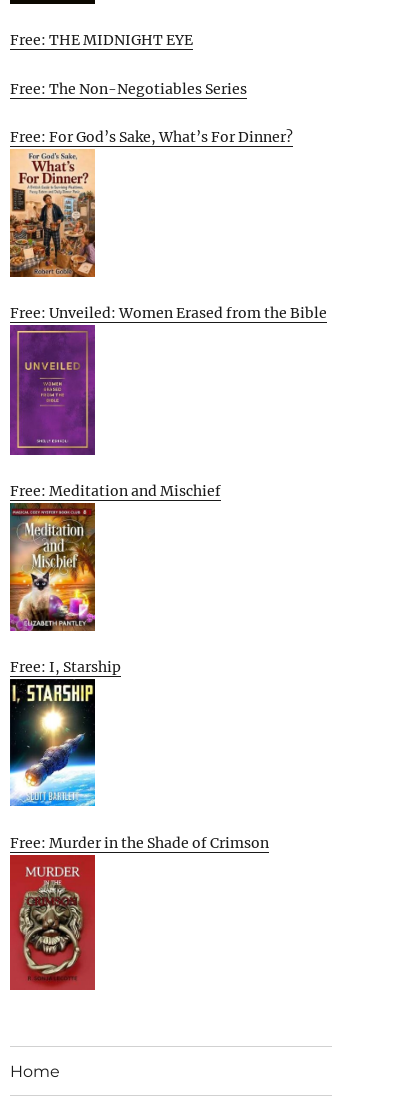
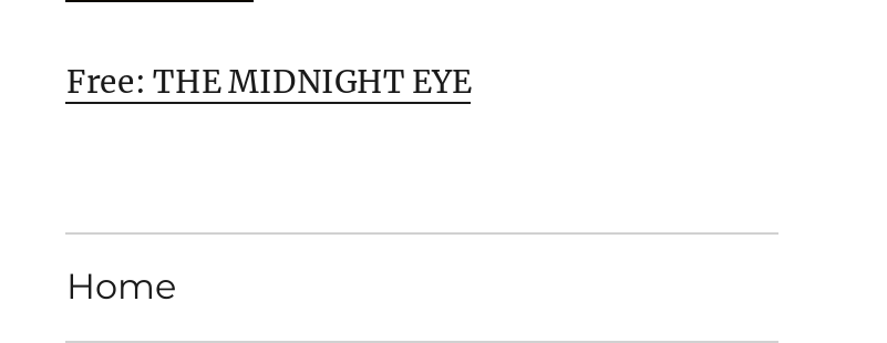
[10,80,293,146] Free: The Non-Negotiables Series | Free: For God’s Sake, What’s For Dinner? -> none
[9,154,327,322] [image] | Free: Unveiled: Women Erased from the Bible -> none
[9,330,221,500] [image] | Free: Meditation and Mischief -> none
[9,508,121,676] [image] | Free: I, Starship -> none
[9,684,269,851] [image] | Free: Murder in the Shade of Crimson -> none
[9,859,96,991] [image] -> none

